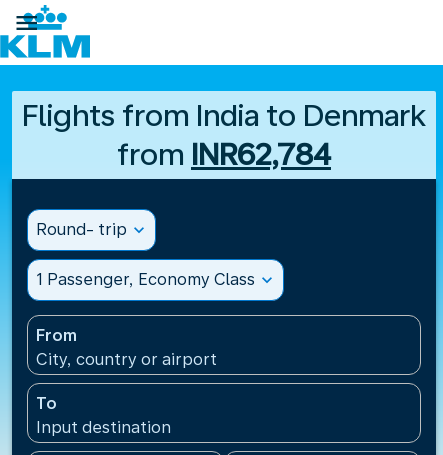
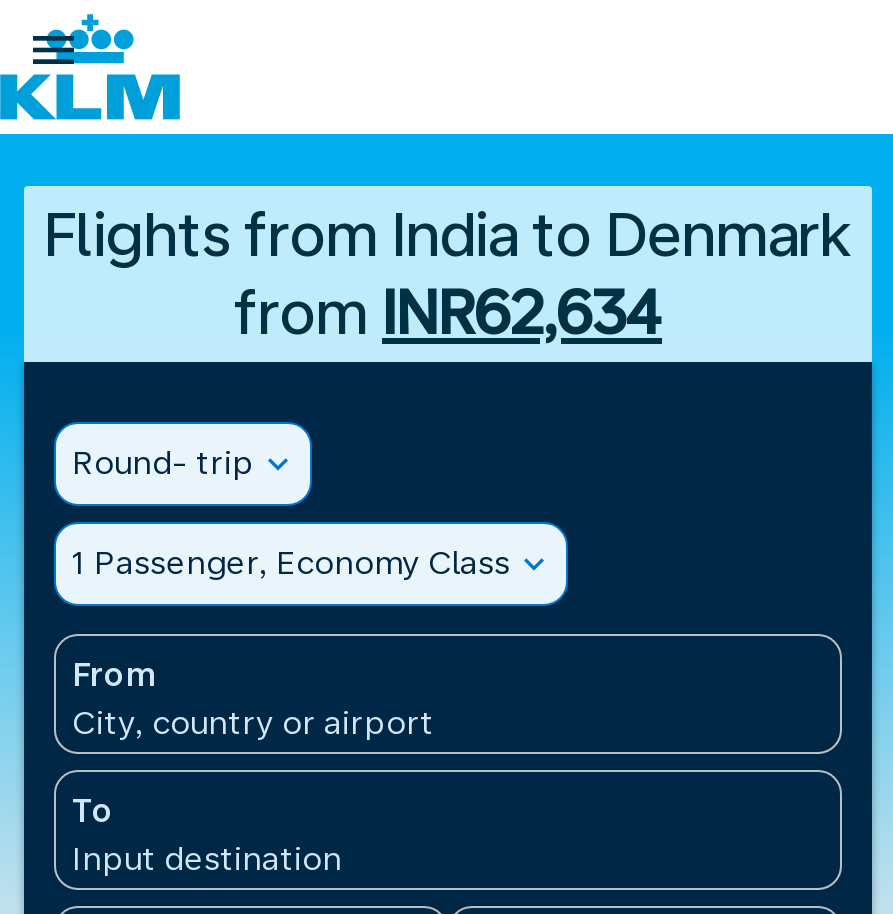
[117,136,331,172] from INR62,784 -> [234,276,662,348] from INR62,634

